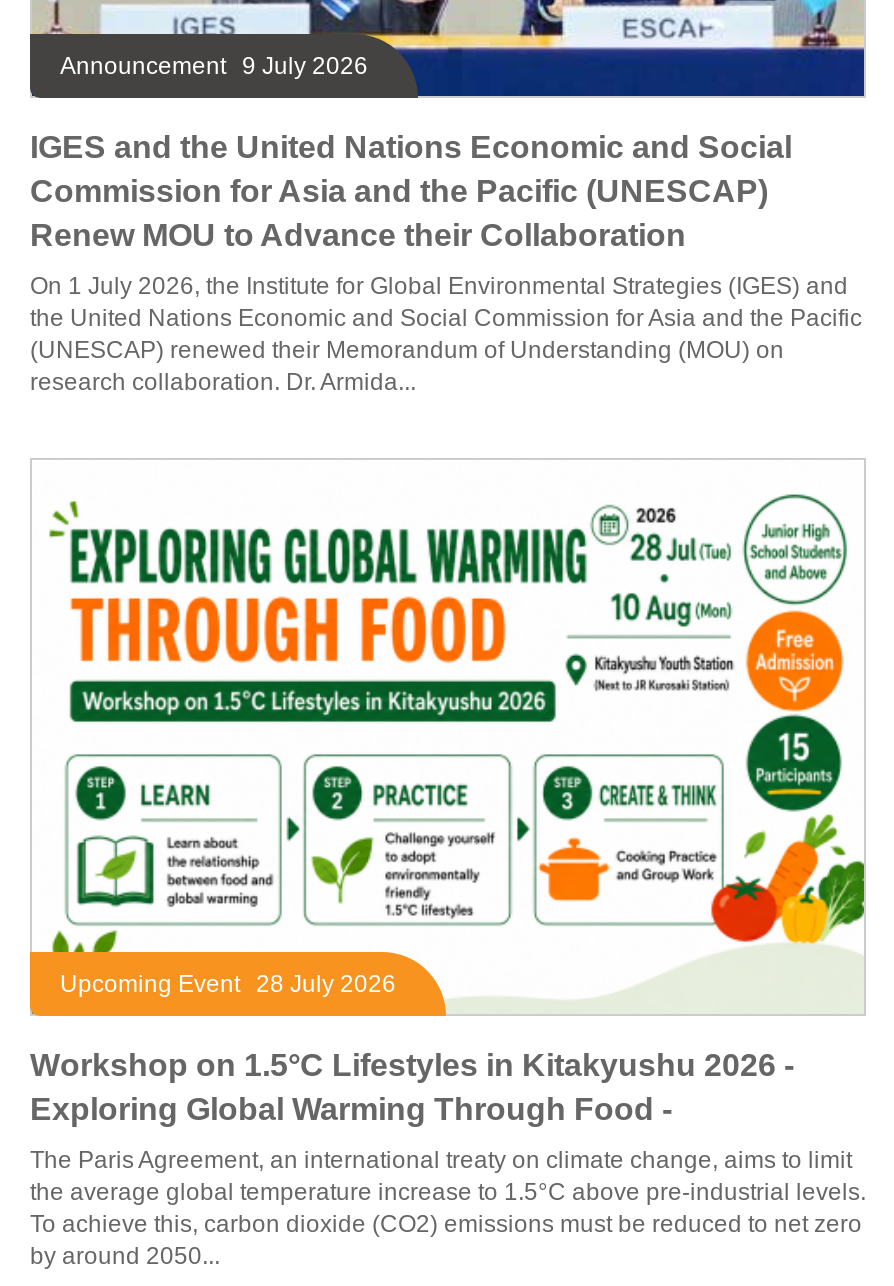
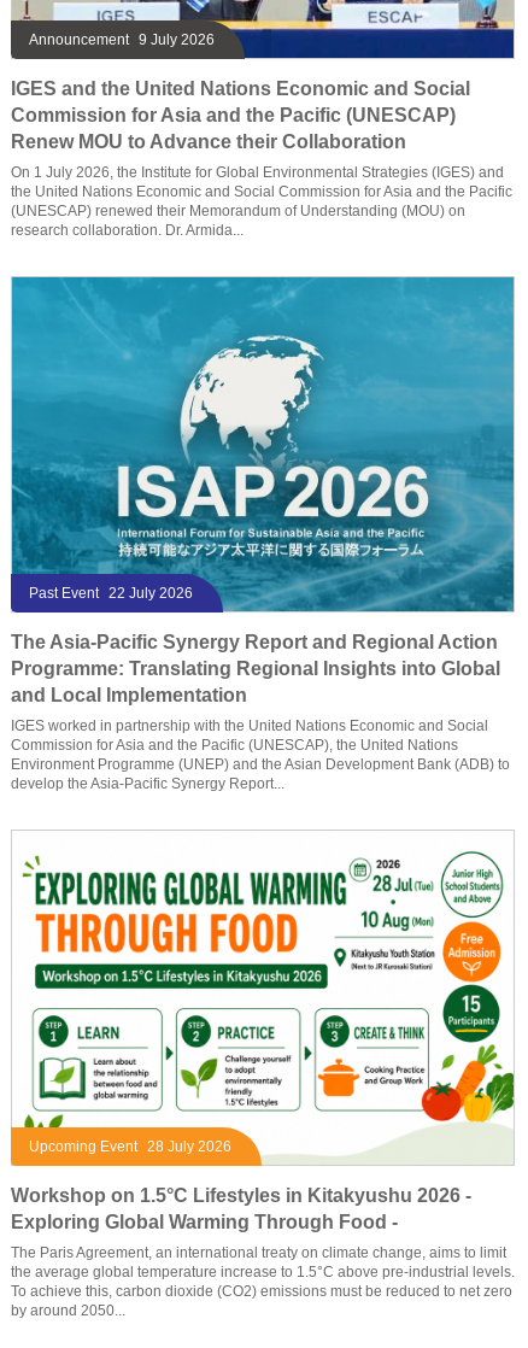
none -> [11,276,515,792] [image] | Past Event 22 July 2026 | The Asia-Pacific Synergy Report and Regional Action | Programme: Translating Regional Insights into Global | and Local Implementation | IGES worked in partnership with the United Nations Economic and Social | Commission for Asia and the Pacific (UNESCAP), the United Nations | Environment Programme (UNEP) and the Asian Development Bank (ADB) to | develop the Asia-Pacific Synergy Report...

